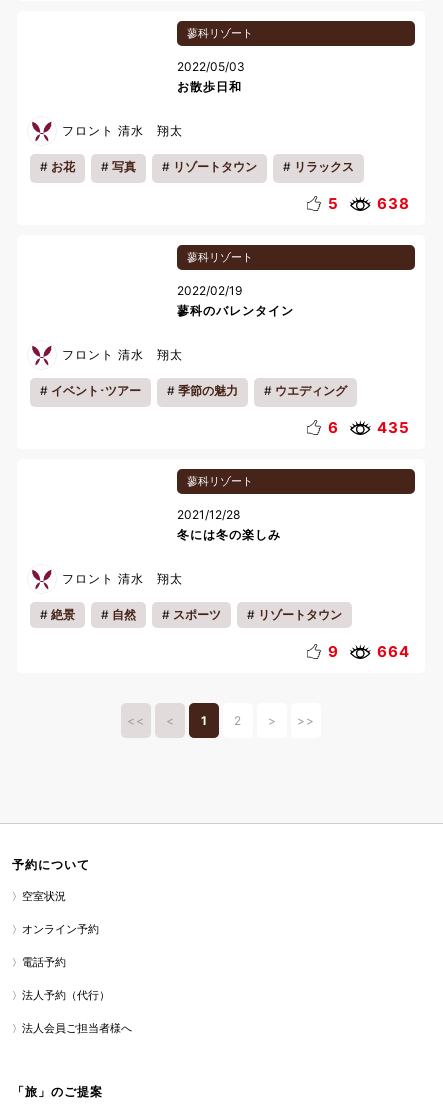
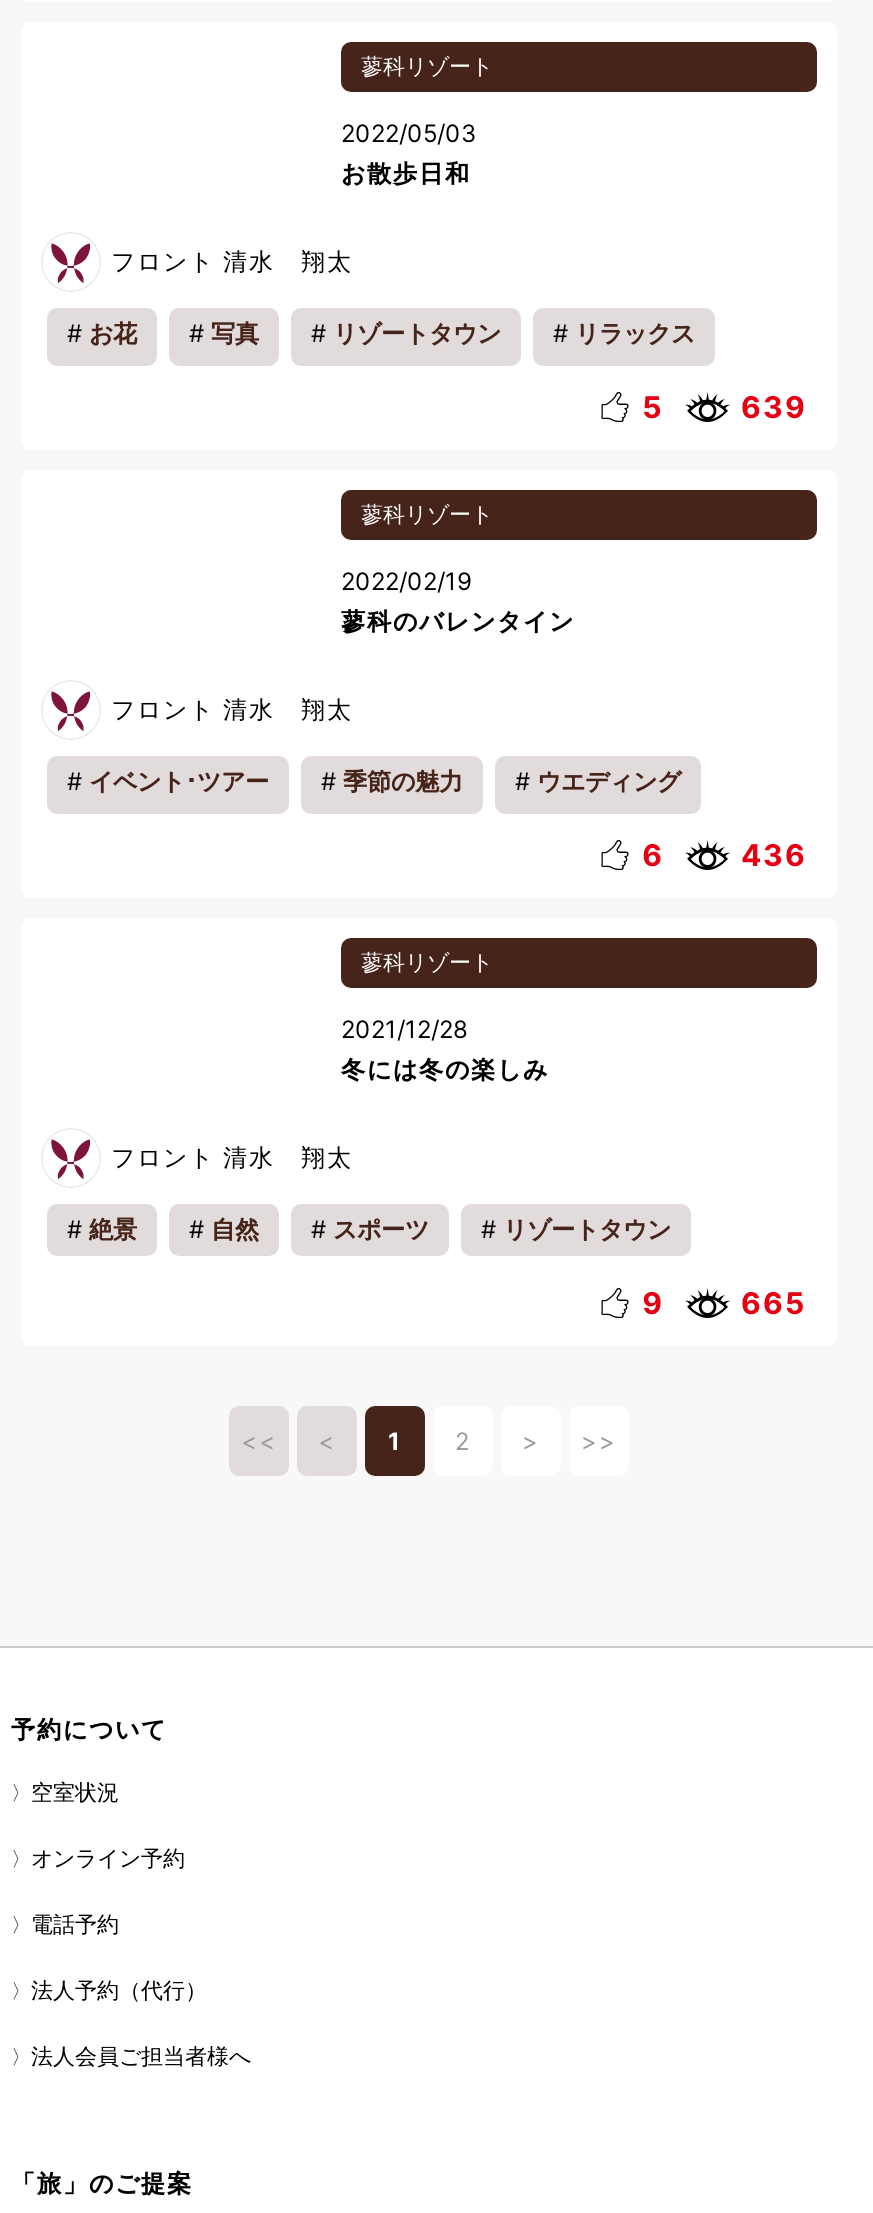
[377,194,410,213] 638 -> [741,388,807,426] 639
[377,418,410,437] 435 -> [741,836,807,874] 436
[377,642,410,661] 664 -> [741,1284,807,1322] 665

